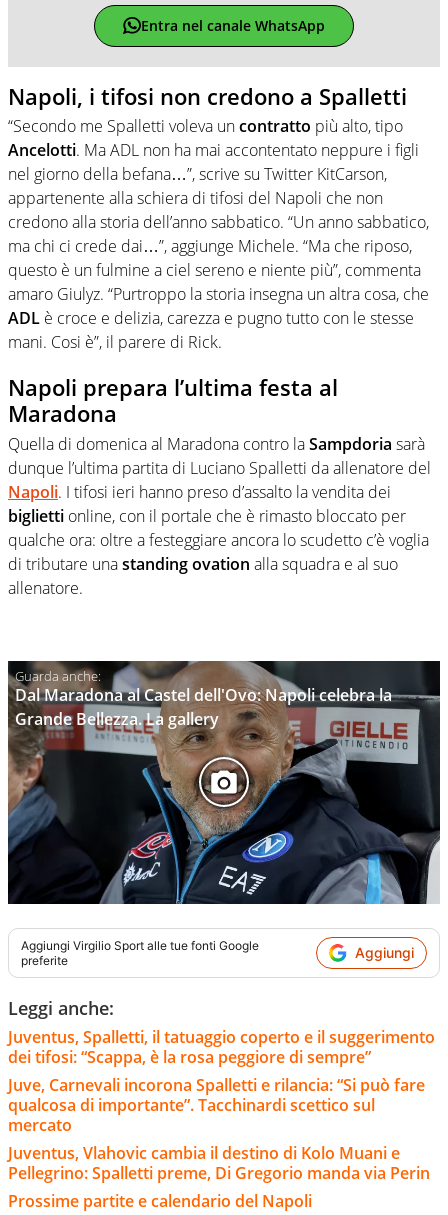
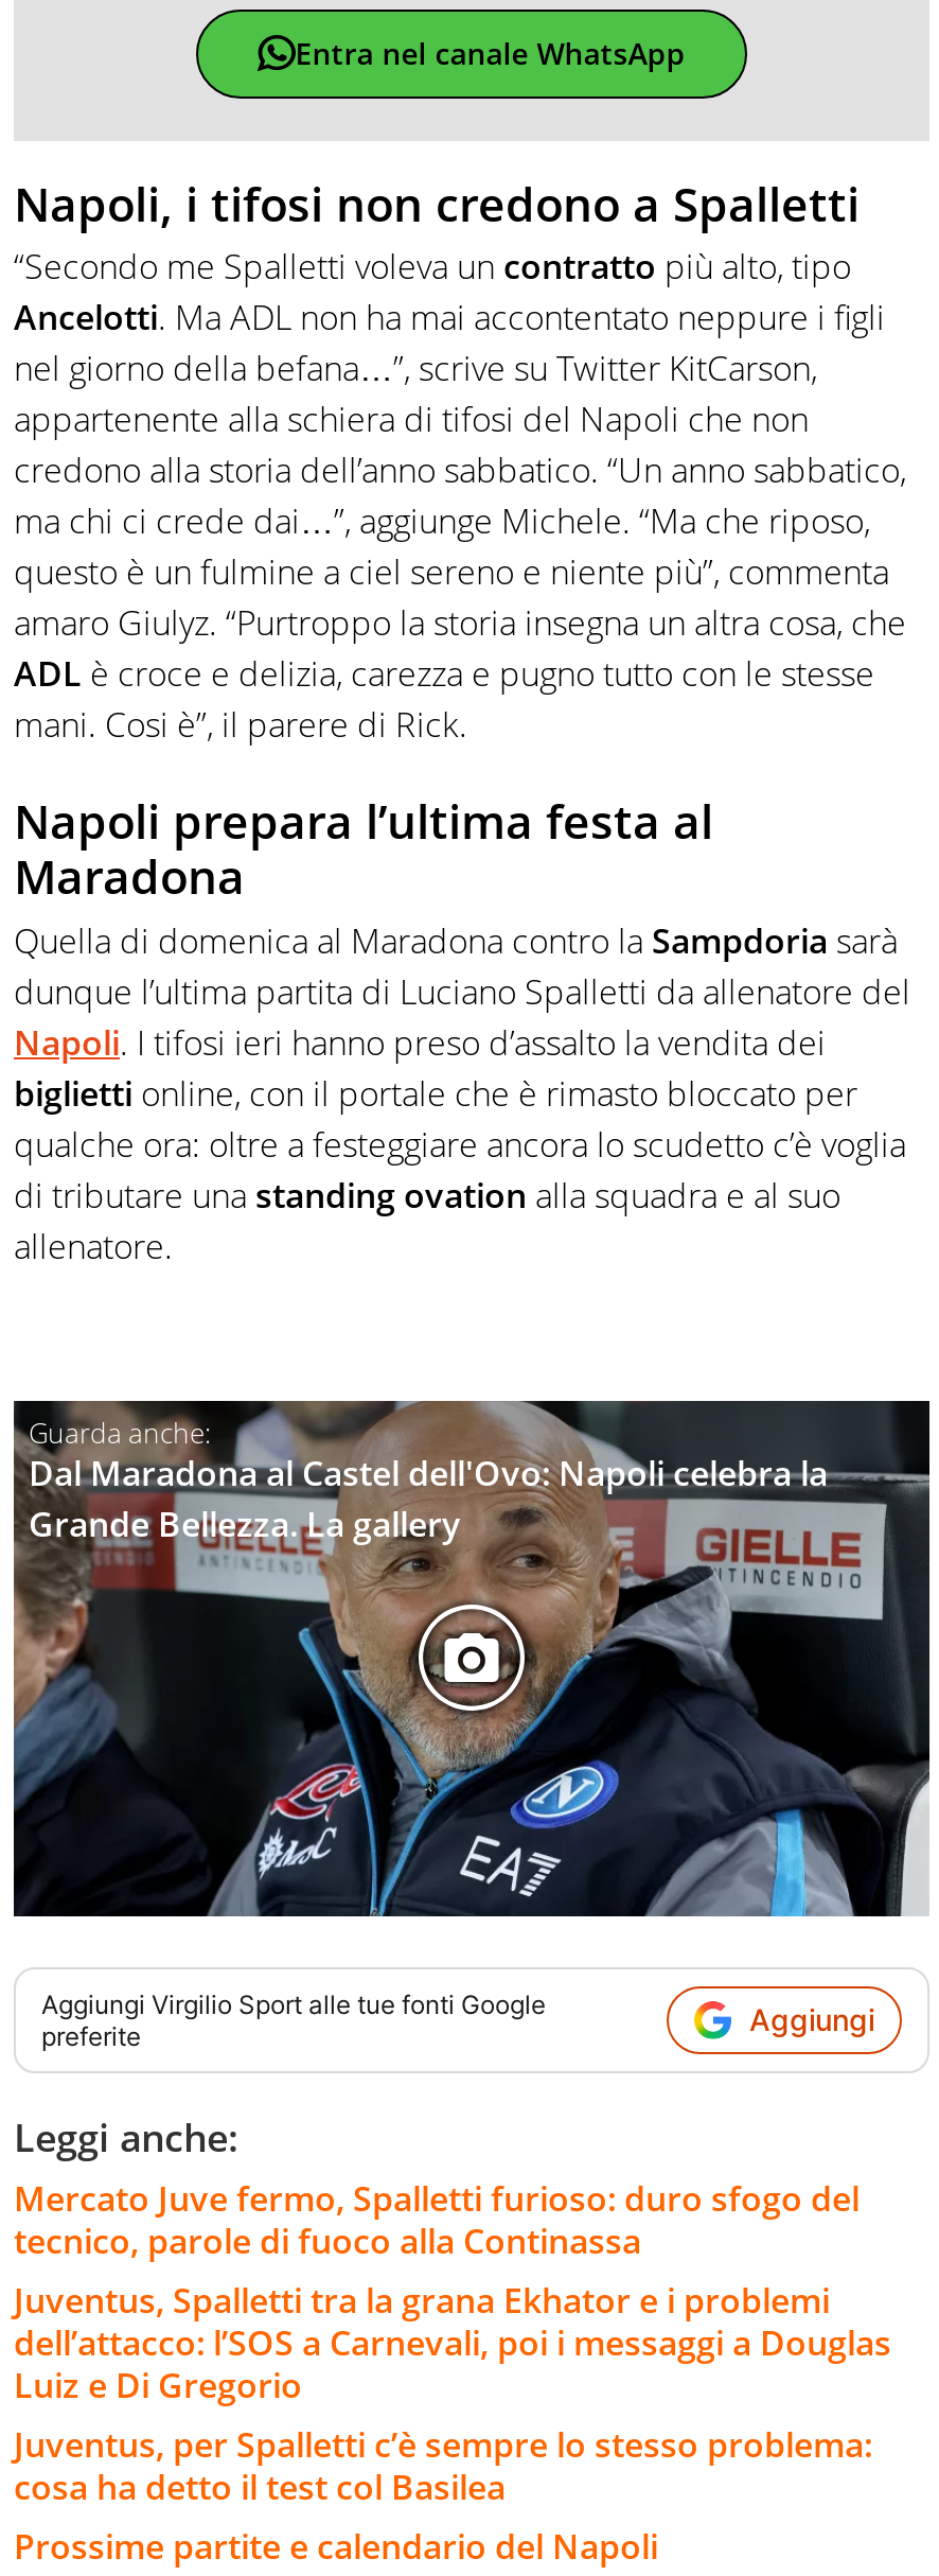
[8,1026,435,1184] Juventus, Spalletti, il tatuaggio coperto e il suggerimento | dei tifosi: “Scappa, è la rosa peggiore di sempre” | Juve, Carnevali incorona Spalletti e rilancia: “Si può fare | qualcosa di importante”. Tacchinardi scettico sul | mercato | Juventus, Vlahovic cambia il destino di Kolo Muani e | Pellegrino: Spalletti preme, Di Gregorio manda via Perin -> [14,2174,891,2510] Mercato Juve fermo, Spalletti furioso: duro sfogo del | tecnico, parole di fuoco alla Continassa | Juventus, Spalletti tra la grana Ekhator e i problemi | dell’attacco: l’SOS a Carnevali, poi i messaggi a Douglas | Luiz e Di Gregorio | Juventus, per Spalletti c’è sempre lo stesso problema: | cosa ha detto il test col Basilea

